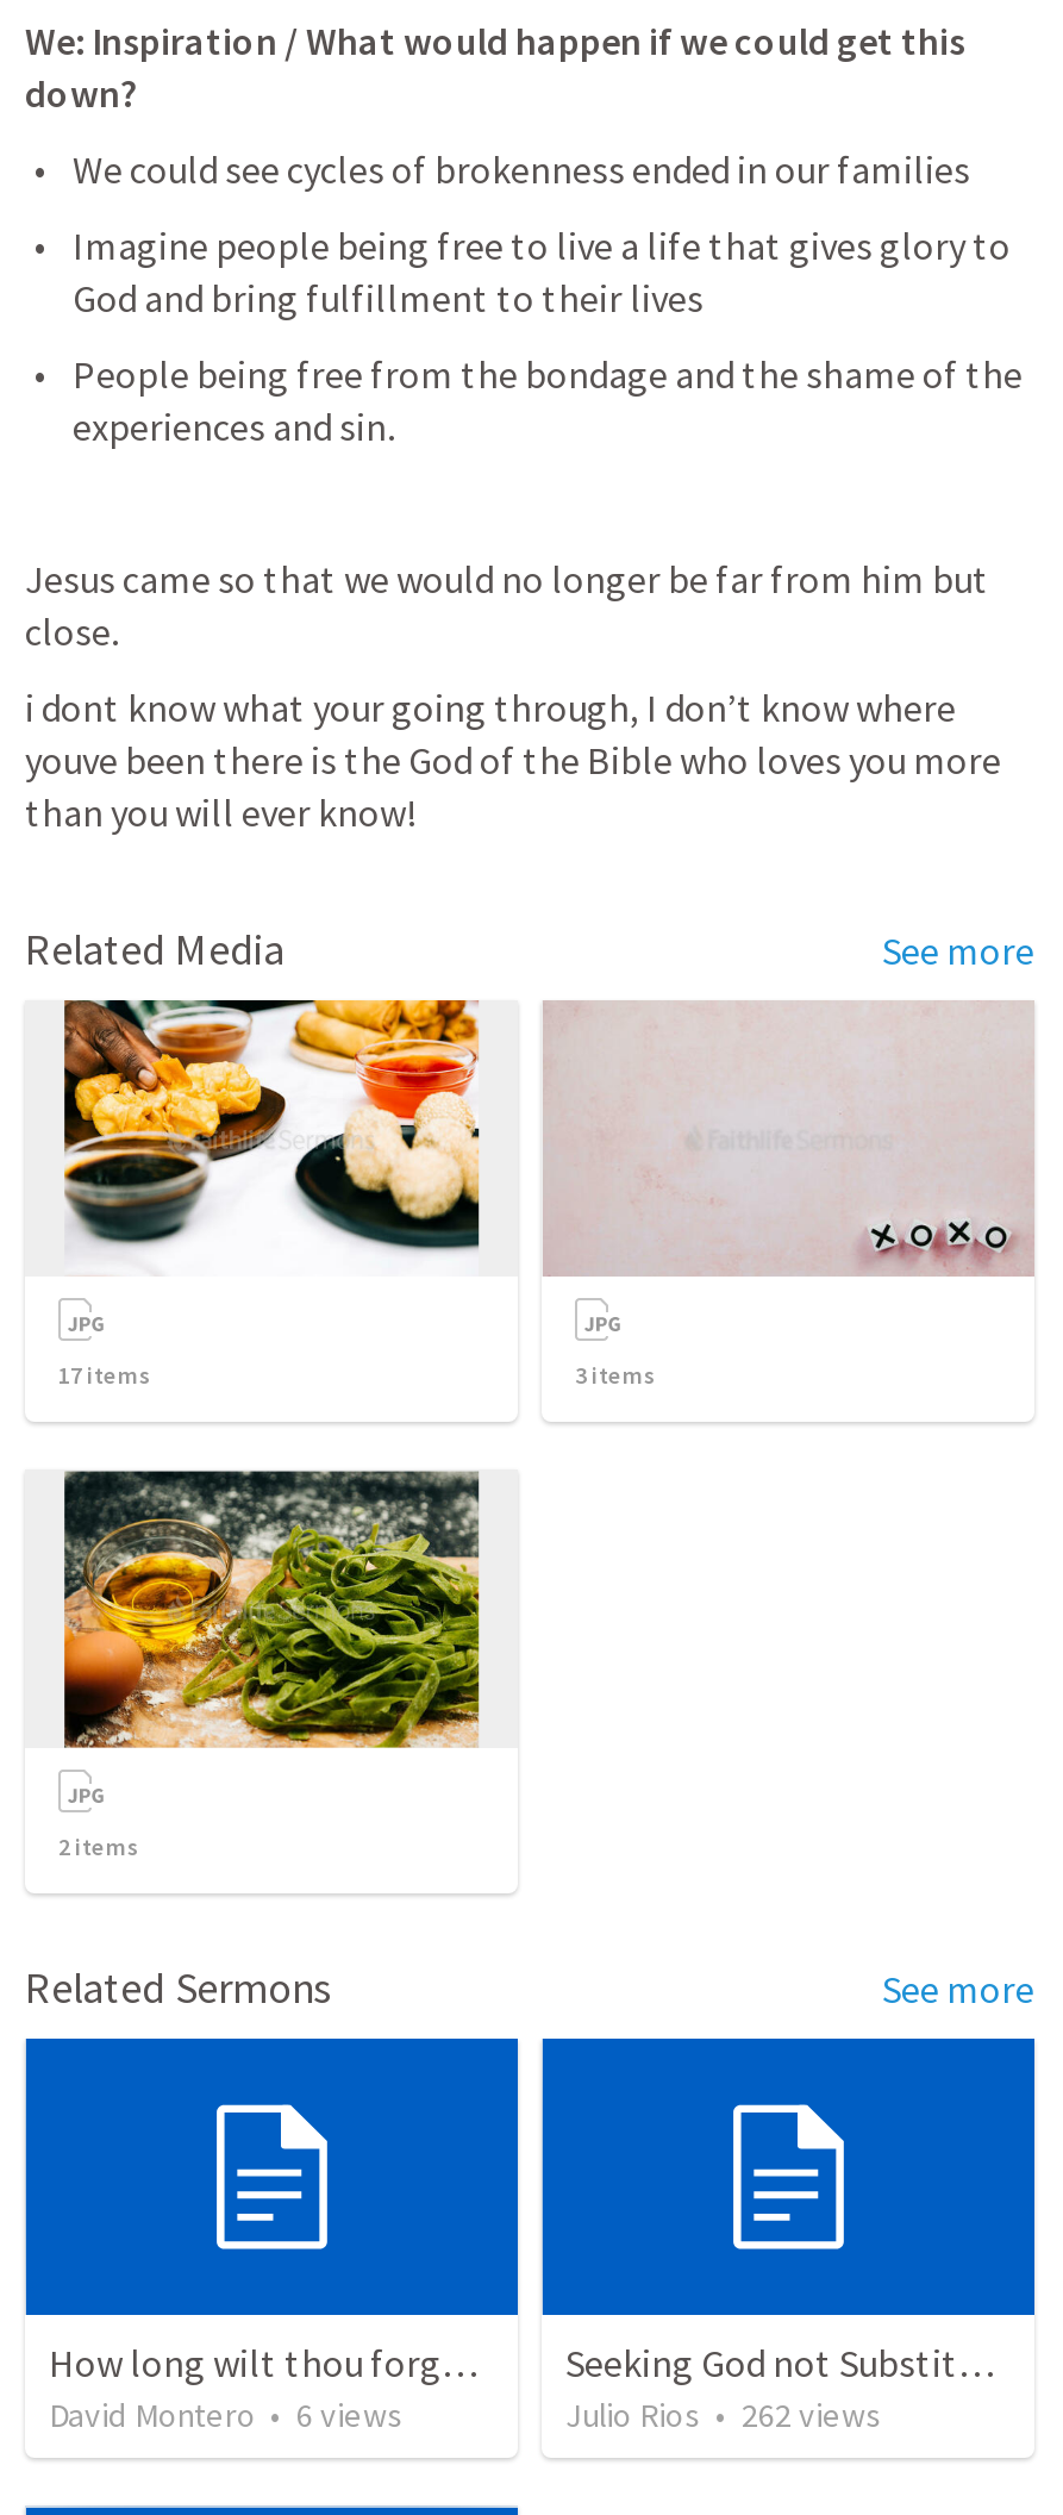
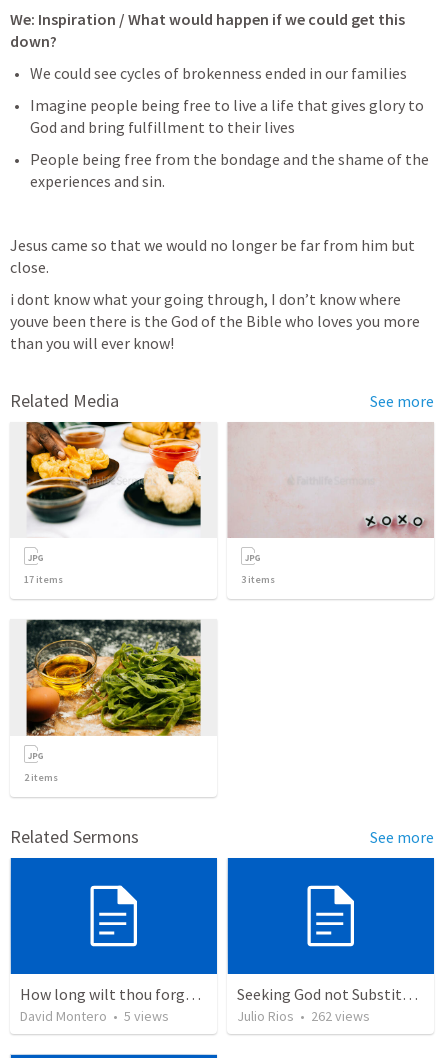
[49,2394,404,2437] David Montero • 6 views -> [20,1007,169,1025] David Montero • 5 views

